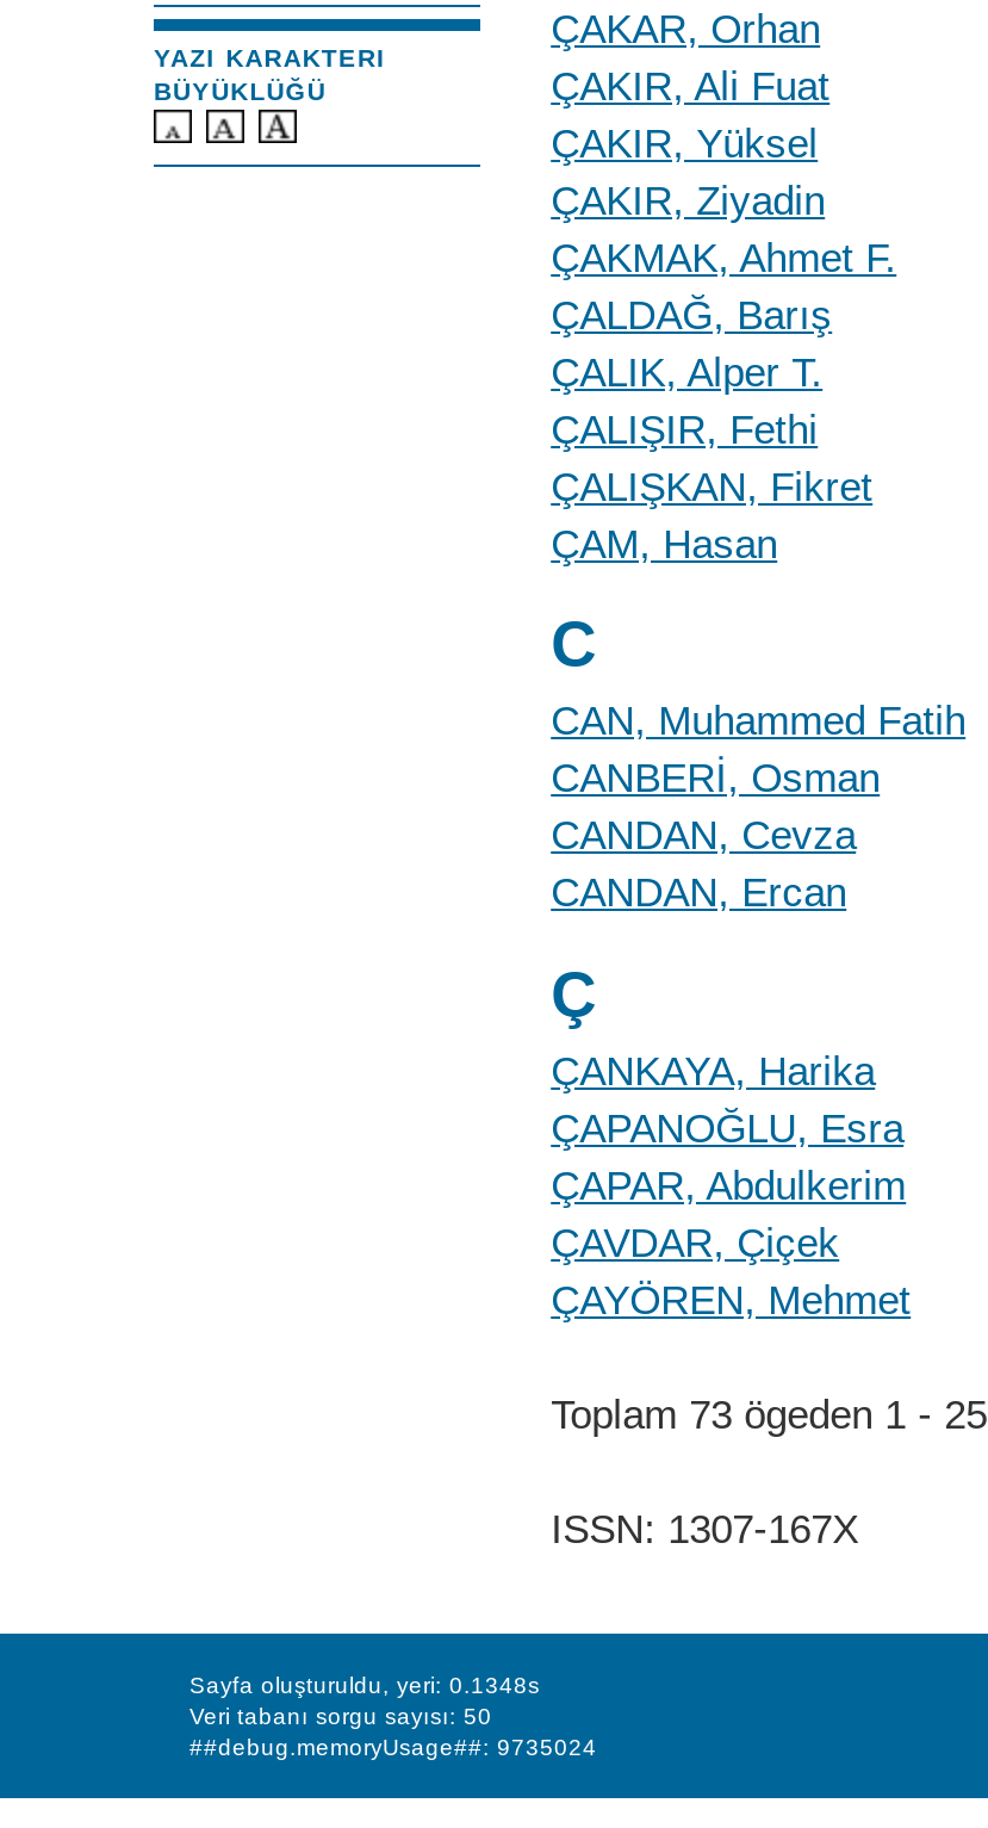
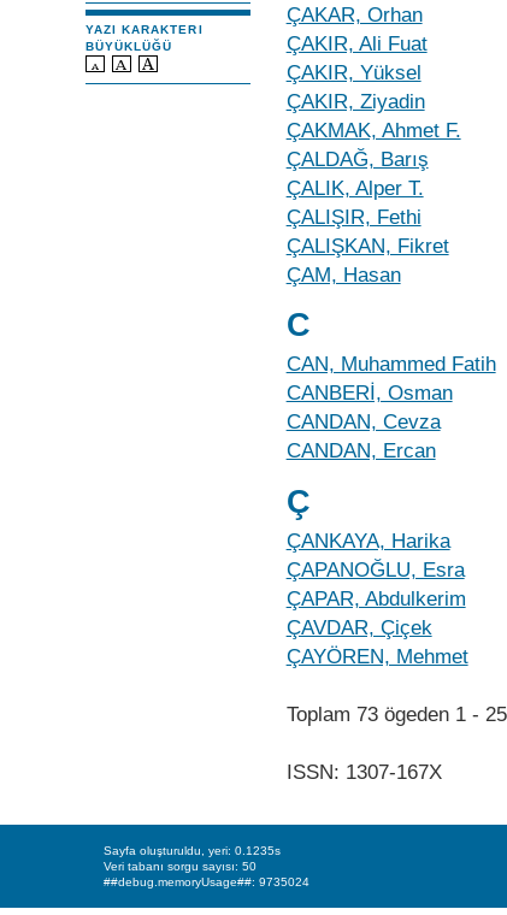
[189,1671,540,1697] Sayfa oluşturuldu, yeri: 0.1348s -> [104,843,281,857] Sayfa oluşturuldu, yeri: 0.1235s

